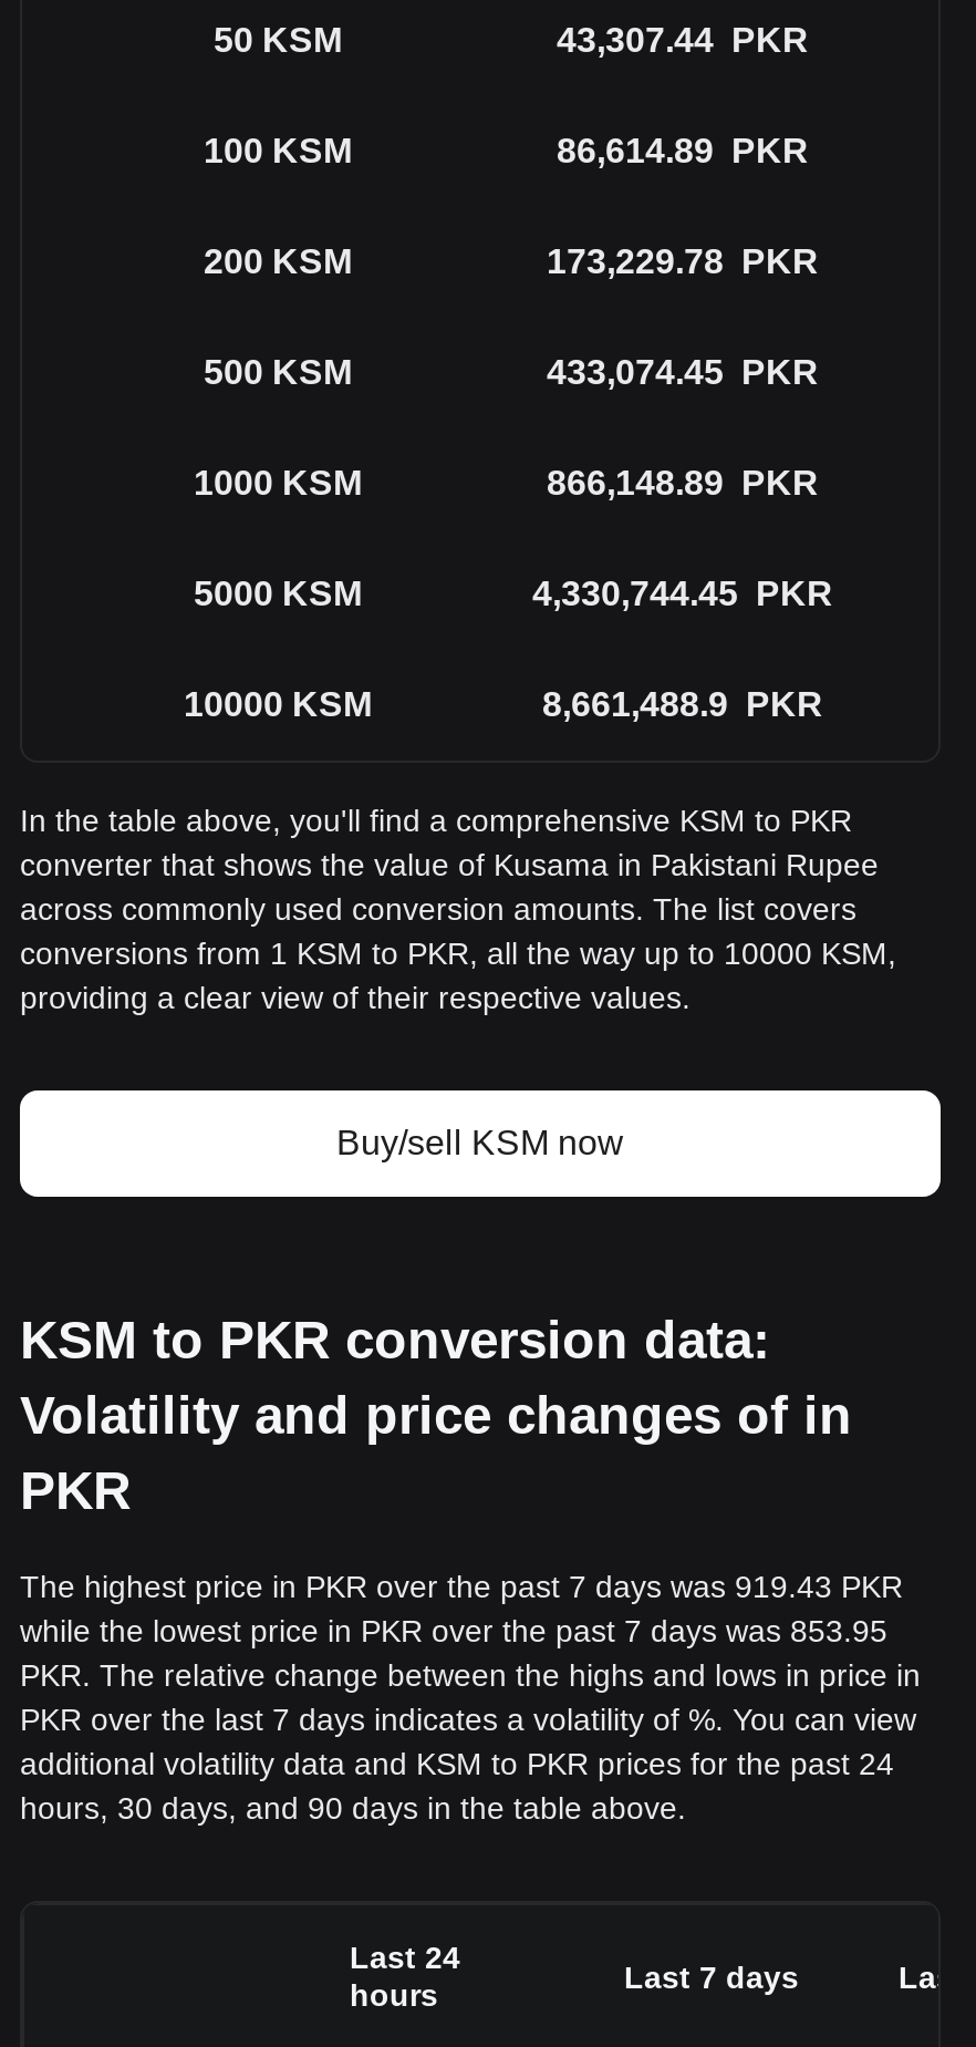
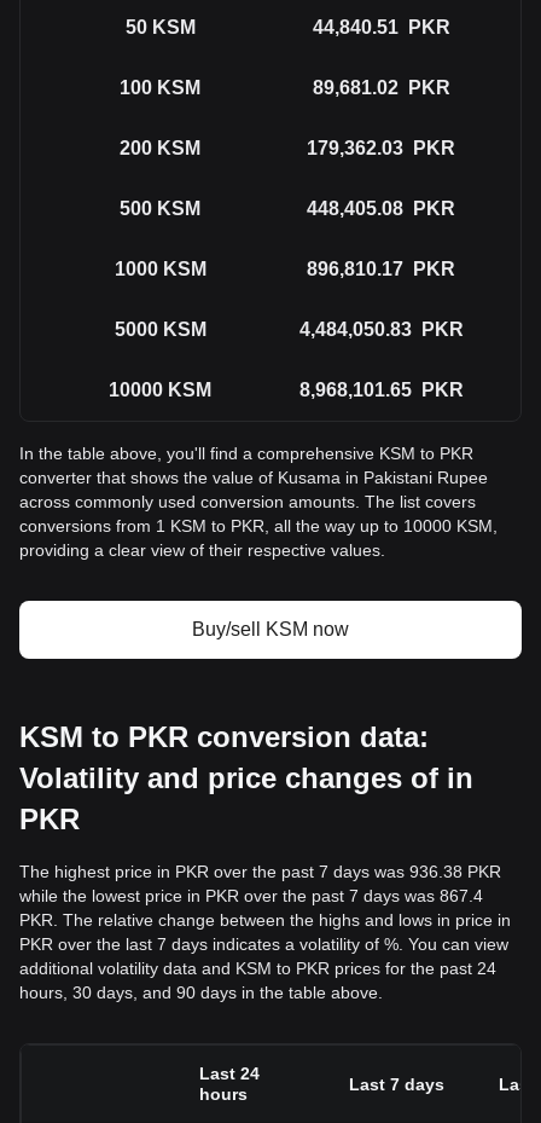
[557,21,809,59] 43,307.44 PKR -> [312,17,450,37] 44,840.51 PKR
[557,132,809,169] 86,614.89 PKR -> [312,77,450,98] 89,681.02 PKR
[547,242,819,280] 173,229.78 PKR -> [307,138,455,158] 179,362.03 PKR
[547,353,819,391] 433,074.45 PKR -> [307,198,455,219] 448,405.08 PKR
[547,464,819,502] 866,148.89 PKR -> [307,259,455,279] 896,810.17 PKR
[532,575,833,612] 4,330,744.45 PKR -> [299,319,463,340] 4,484,050.83 PKR
[542,685,823,723] 8,661,488.9 PKR -> [299,380,463,400] 8,968,101.65 PKR
[20,1569,903,1604] The highest price in PKR over the past 7 days was 919.43 PKR -> [19,862,501,881] The highest price in PKR over the past 7 days was 936.38 PKR
[20,1613,887,1648] while the lowest price in PKR over the past 7 days was 853.95 -> [19,886,483,905] while the lowest price in PKR over the past 7 days was 867.4

